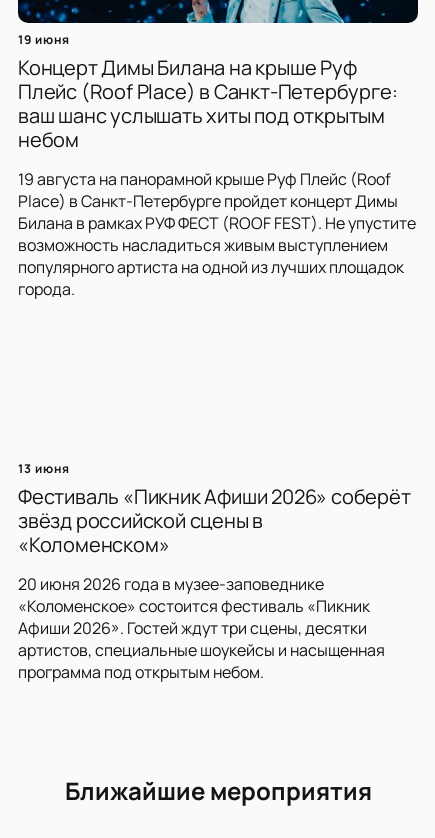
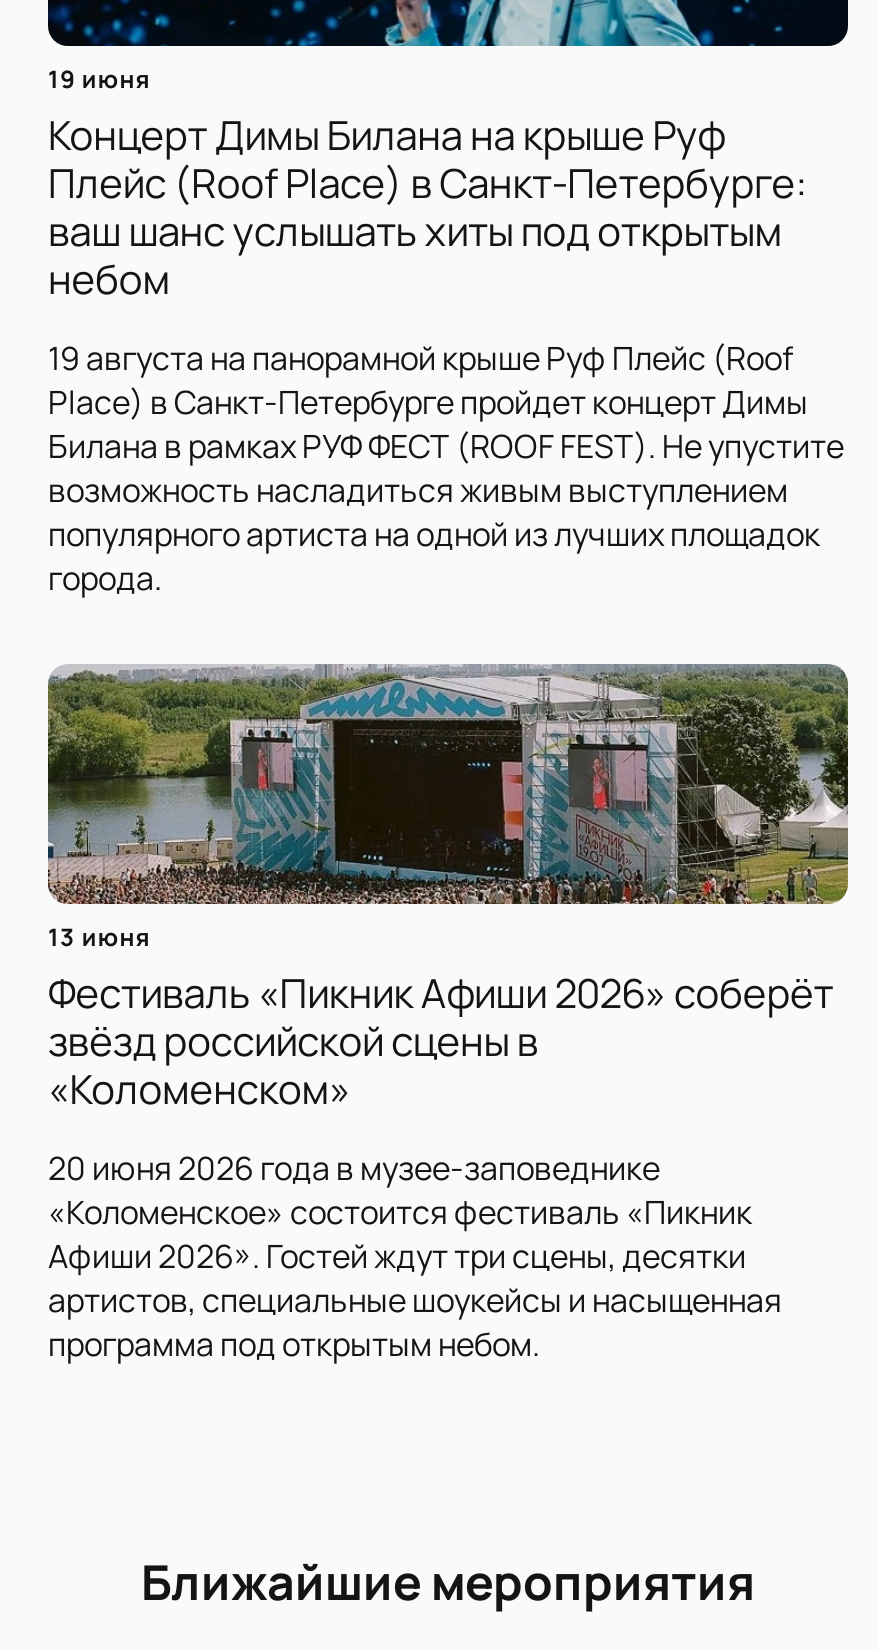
none -> [46,662,850,906] [image]

